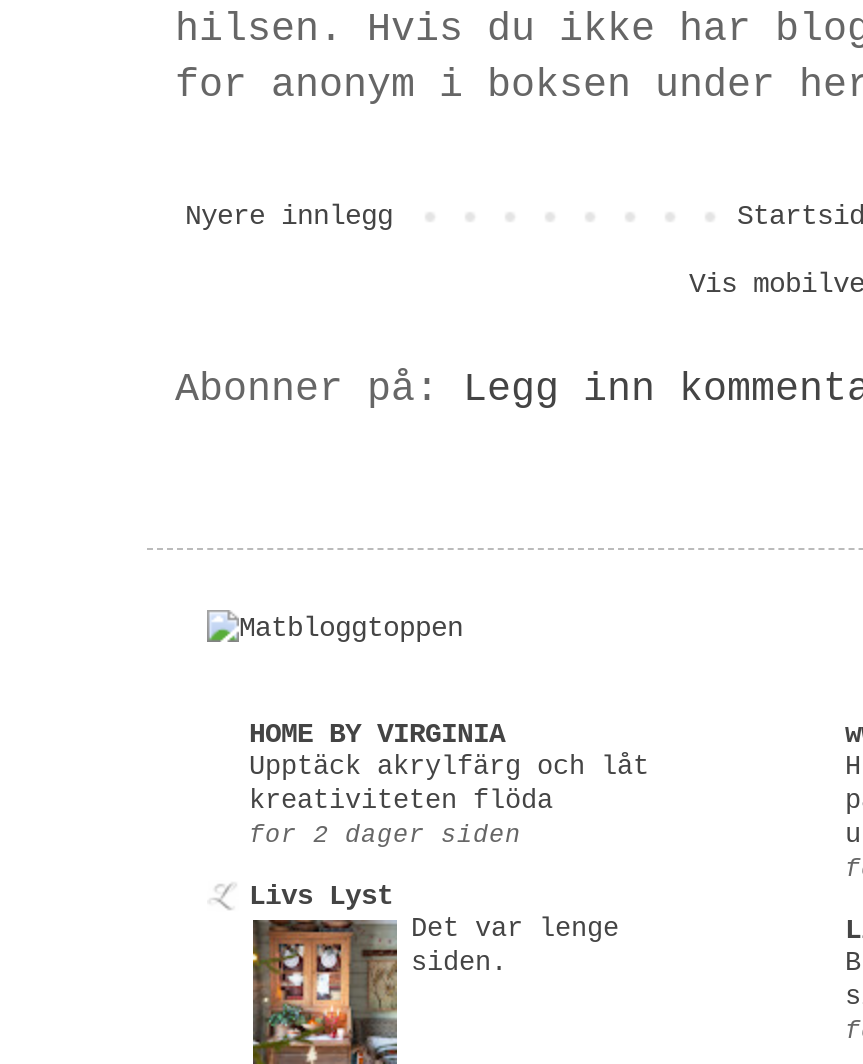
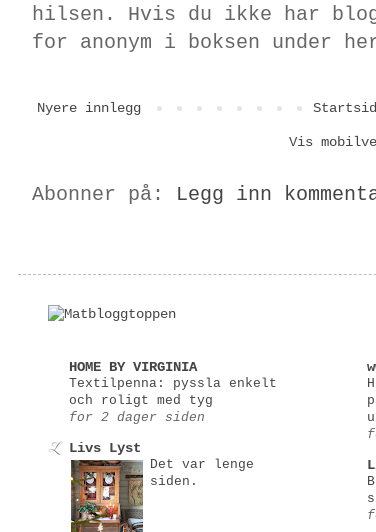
[249,752,649,816] Upptäck akrylfärg och låt | kreativiteten flöda -> [69,376,277,408] Textilpenna: pyssla enkelt | och roligt med tyg

